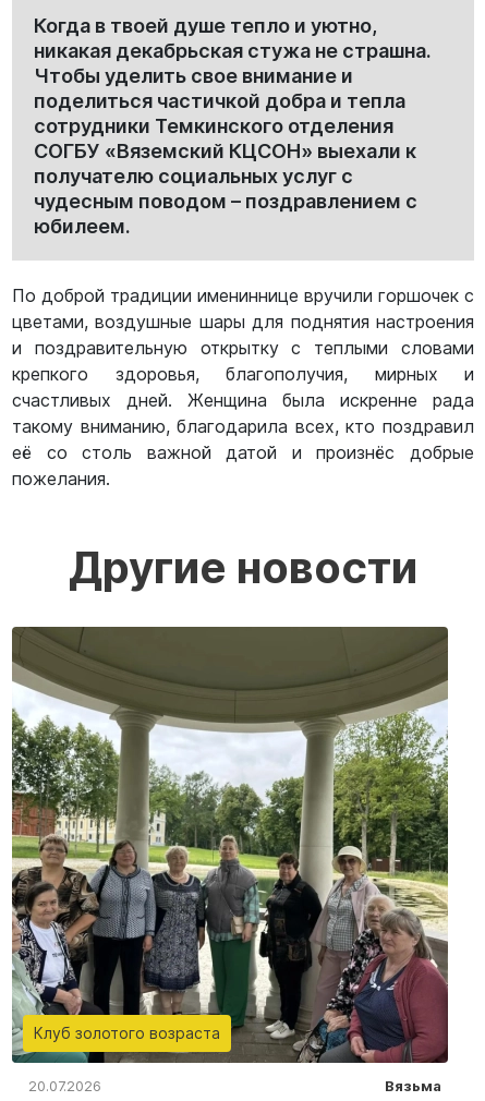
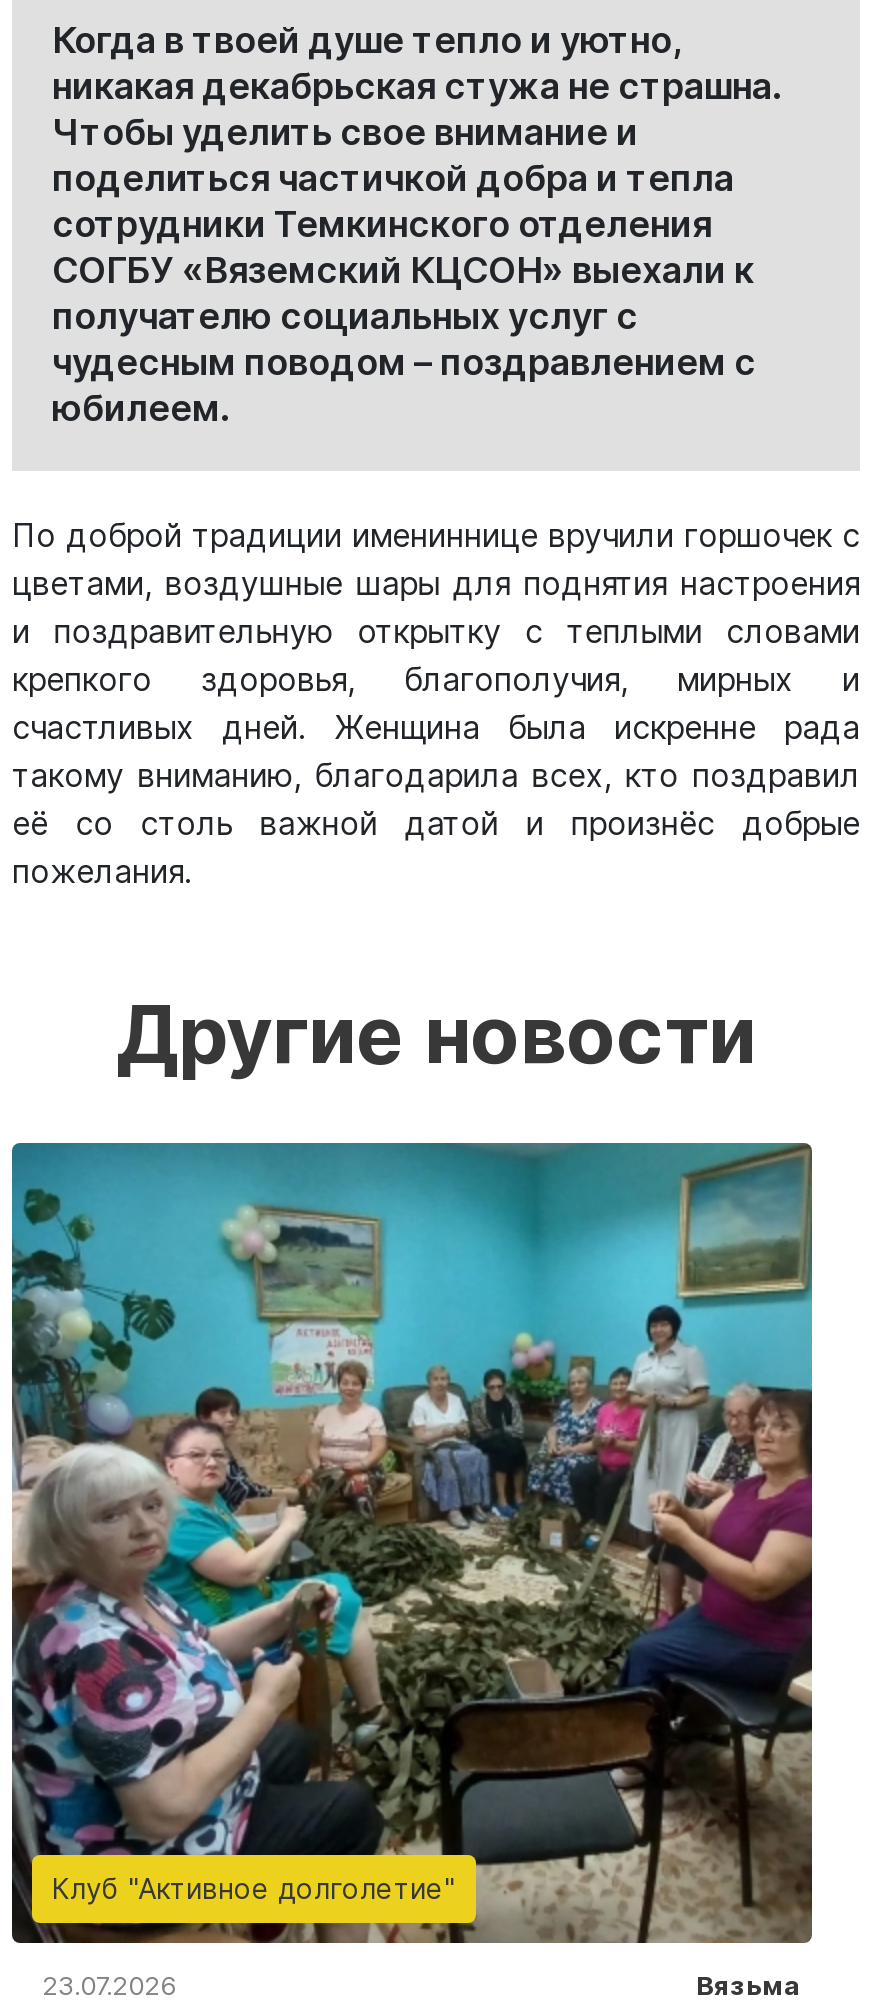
[11,626,449,1064] [image] | Клуб золотого возраста -> [10,1143,814,1945] [image] | Клуб "Активное долголетие"
[28,1076,101,1094] 20.07.2026 -> [42,1968,176,2000] 23.07.2026

